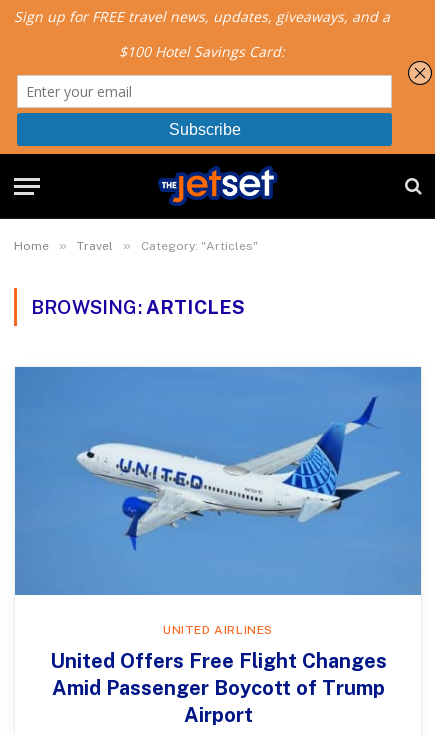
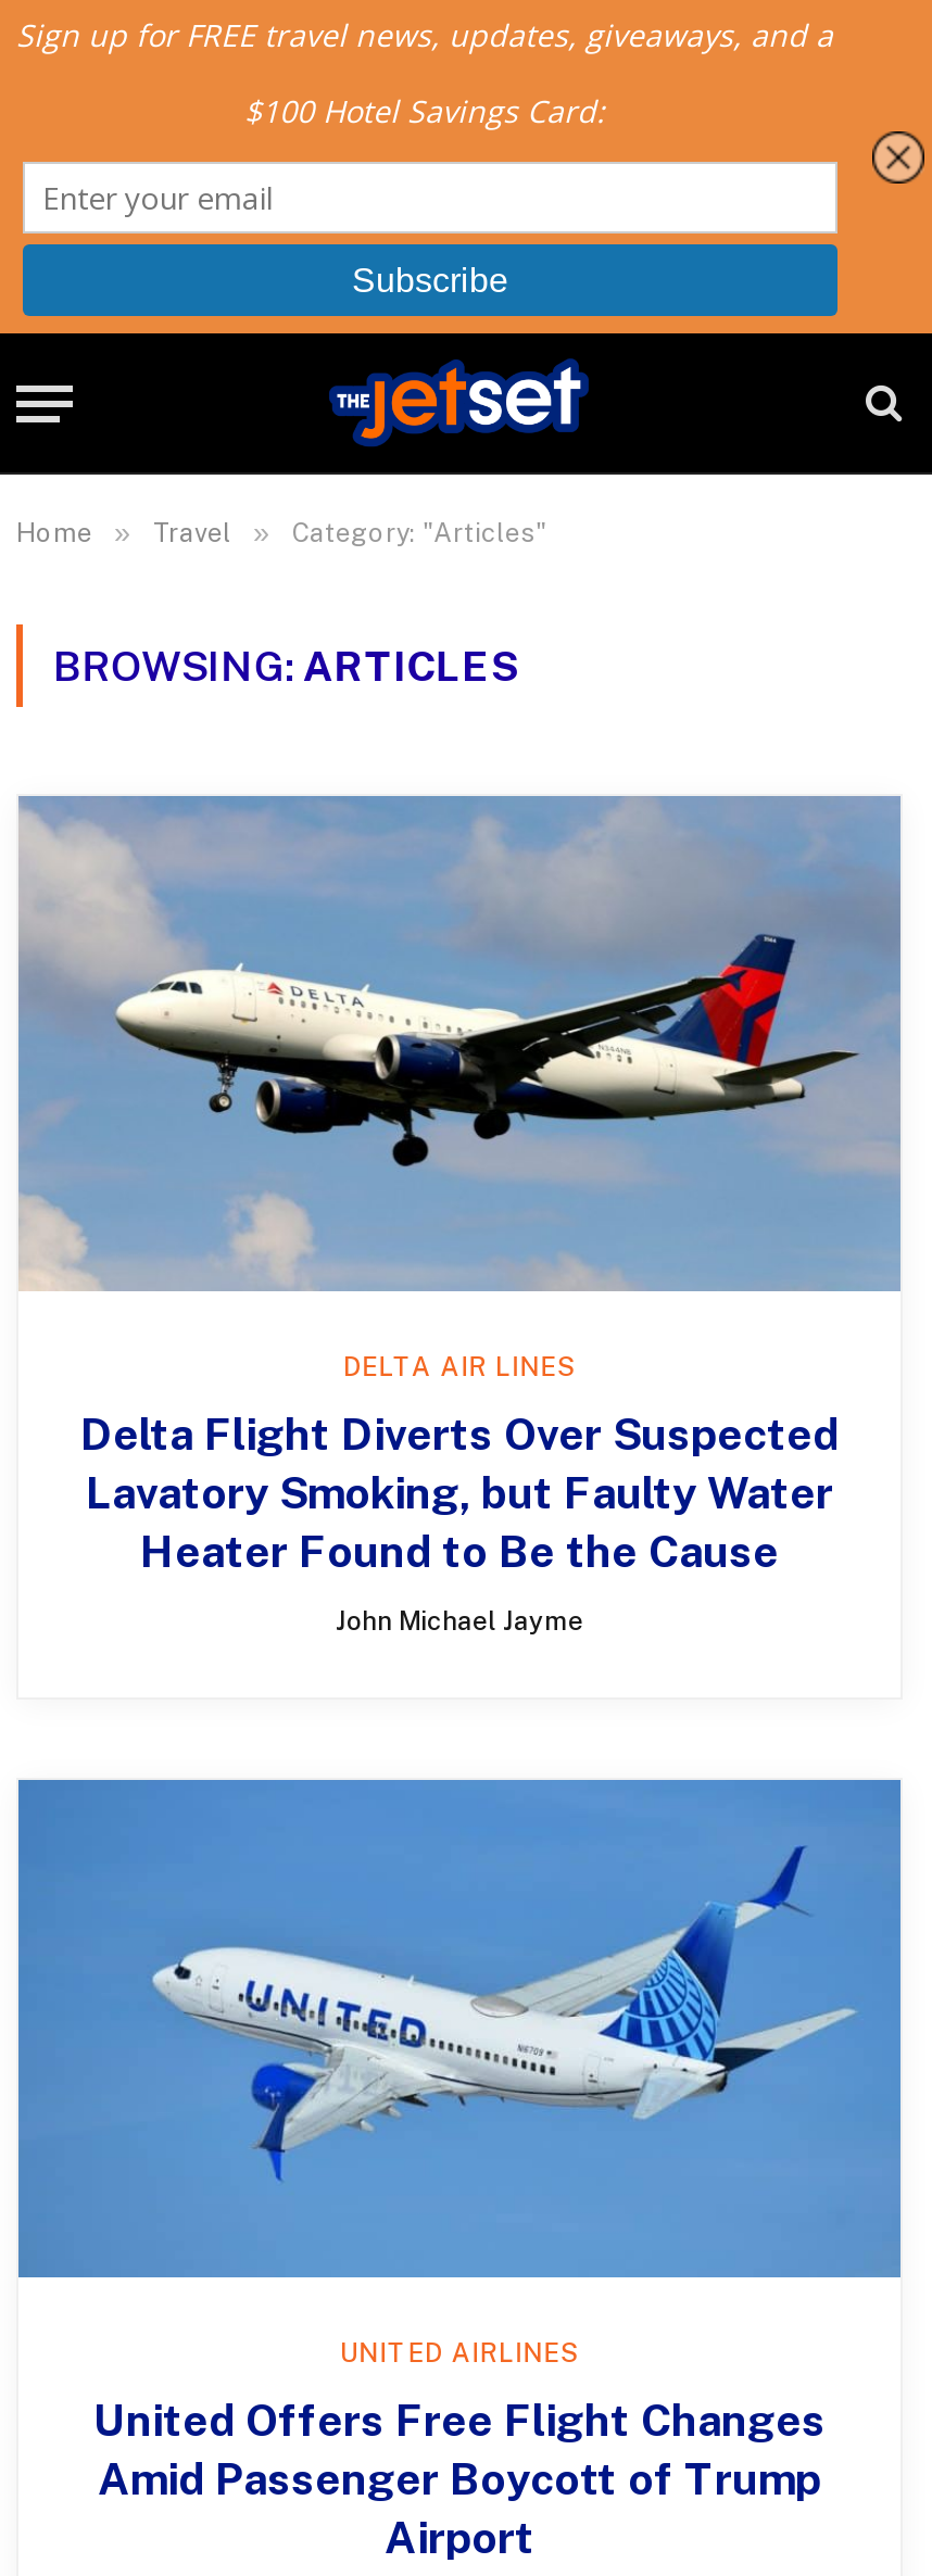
none -> [18,796,900,1637] [image] | DELTA AIR LINES | Delta Flight Diverts Over Suspected | Lavatory Smoking, but Faulty Water | Heater Found to Be the Cause | John Michael Jayme

